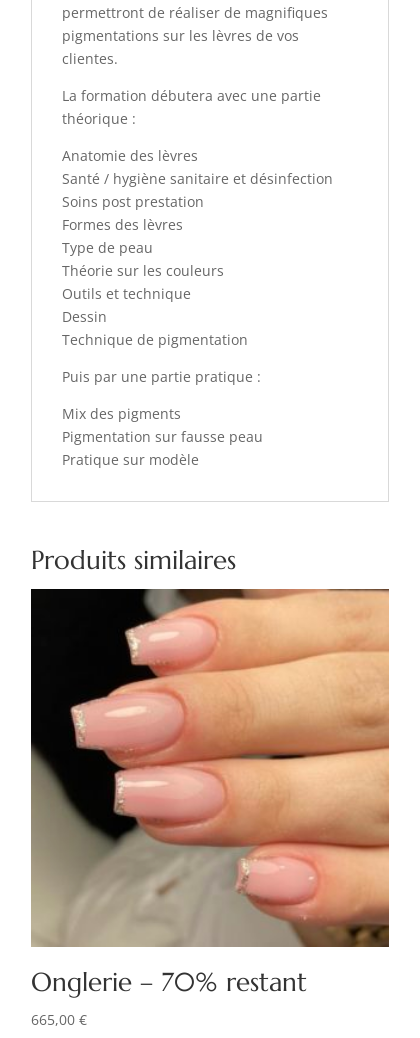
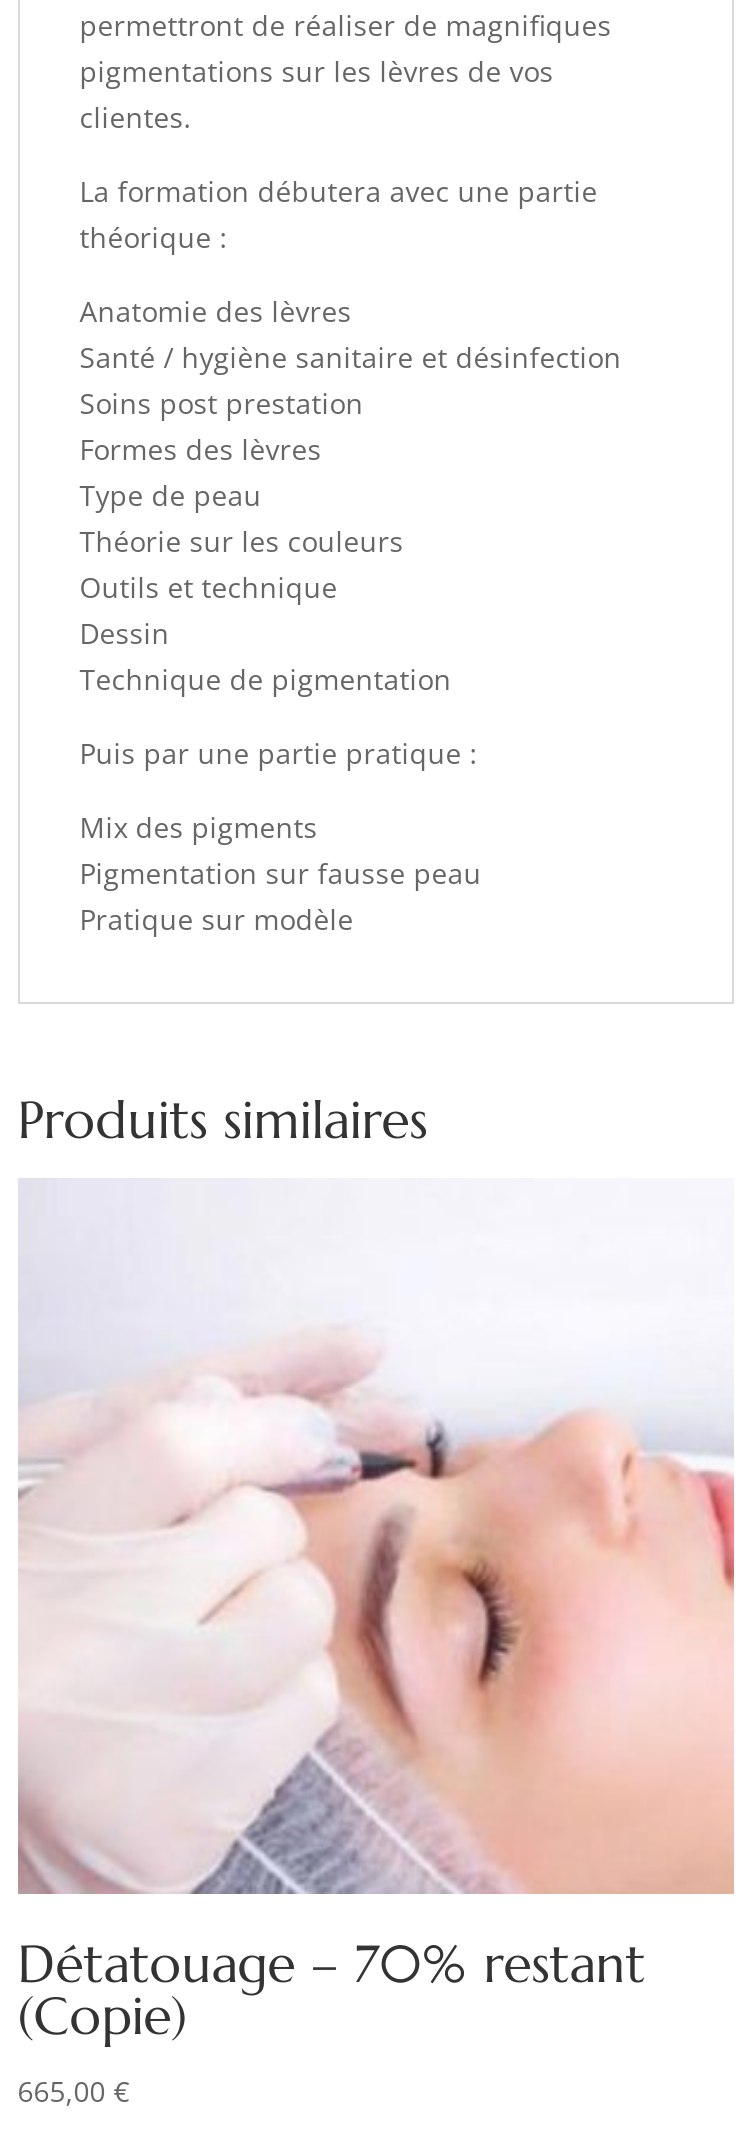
[30,588,390,998] [image] | Onglerie – 70% restant -> [18,1178,736,2048] [image] | Détatouage – 70% restant | (Copie)

